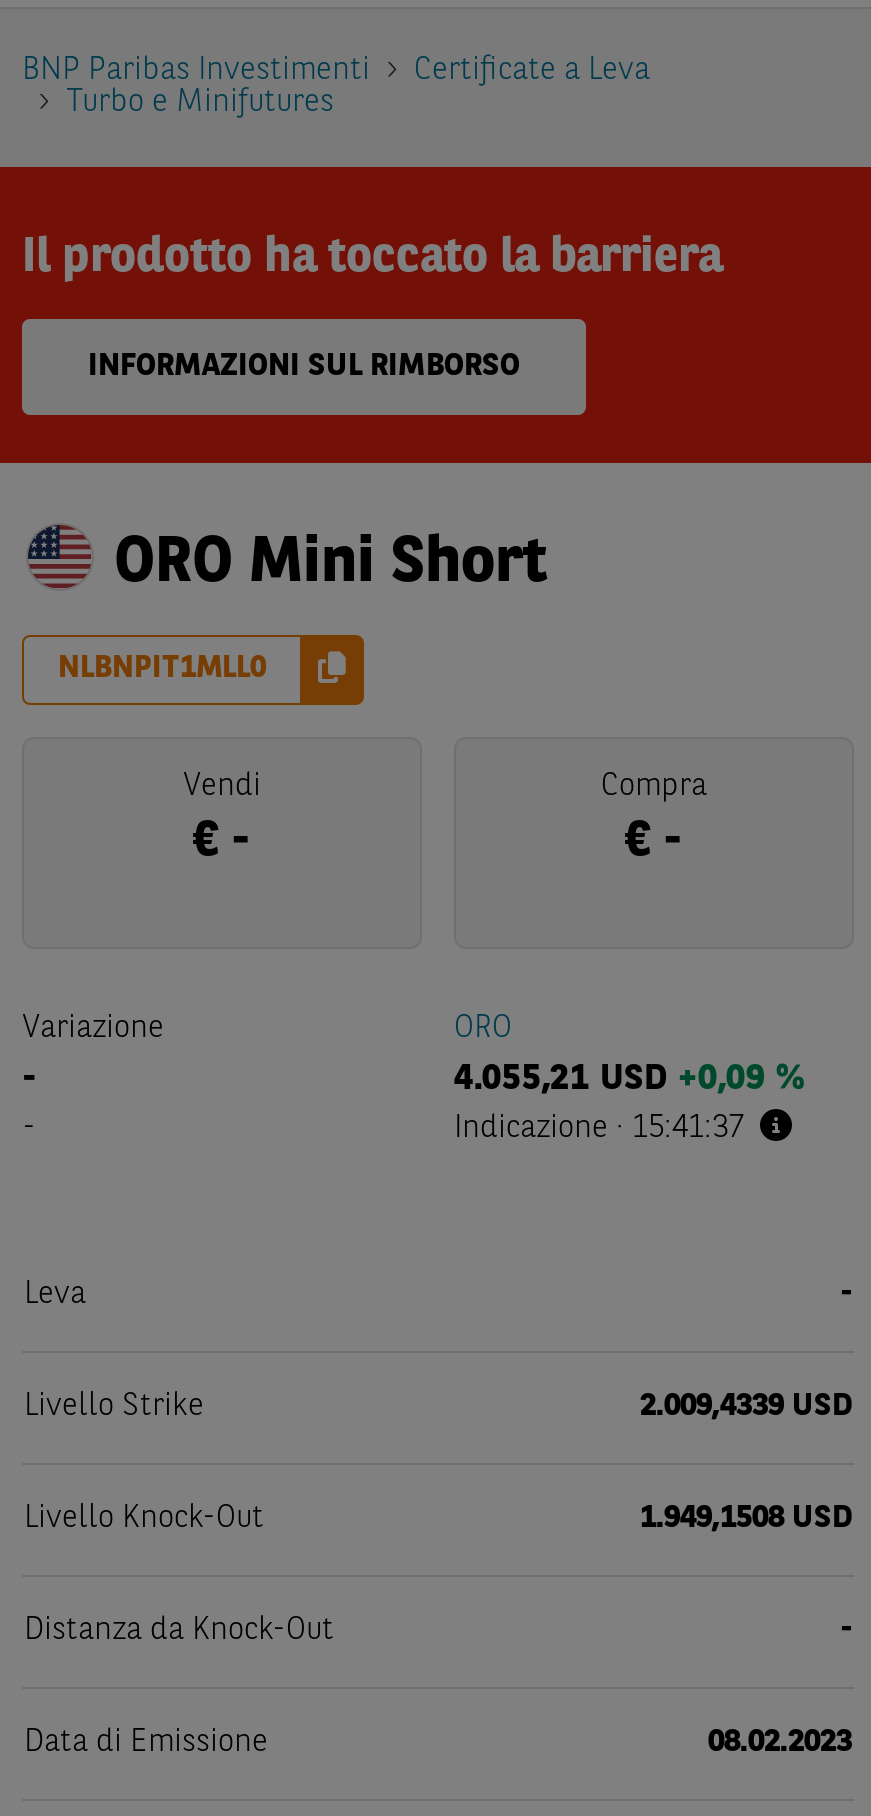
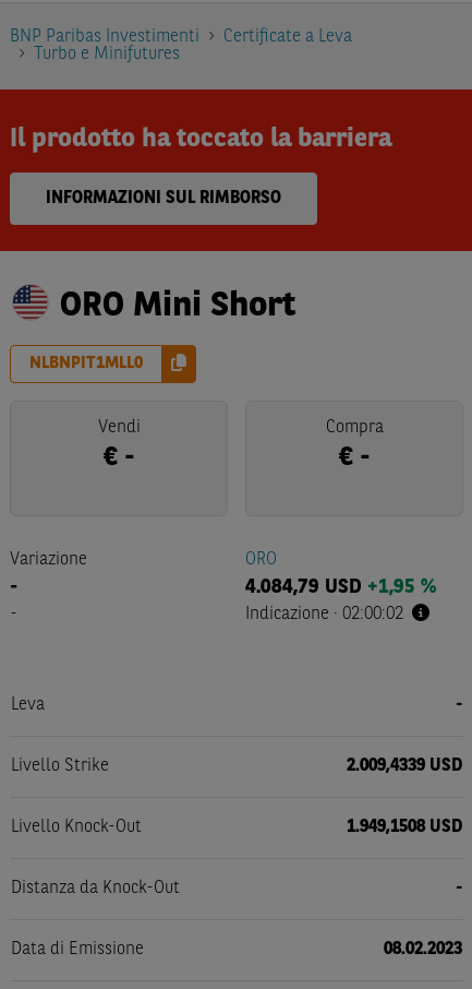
[454,1061,804,1097] 4.055,21 USD +0,09 % -> [245,577,436,597] 4.084,79 USD +1,95 %
[454,1113,744,1145] Indicazione · 15:41:37 -> [245,606,403,623] Indicazione · 02:00:02

